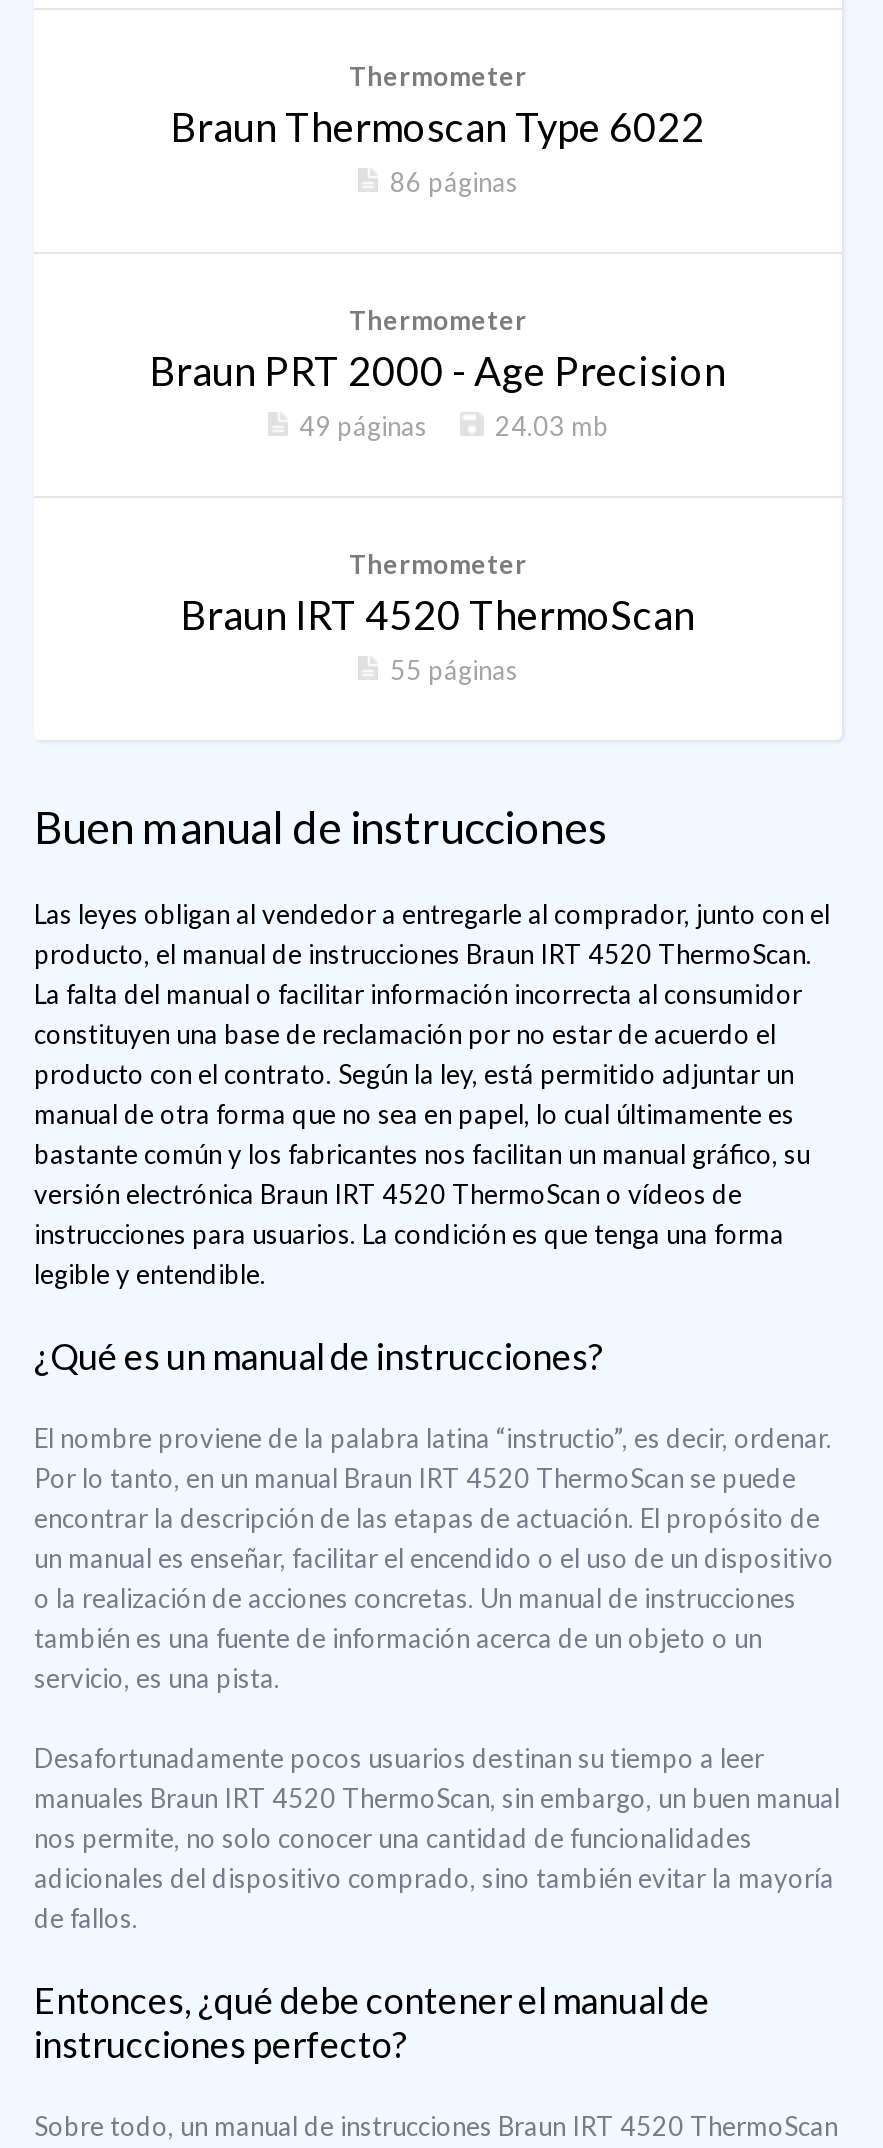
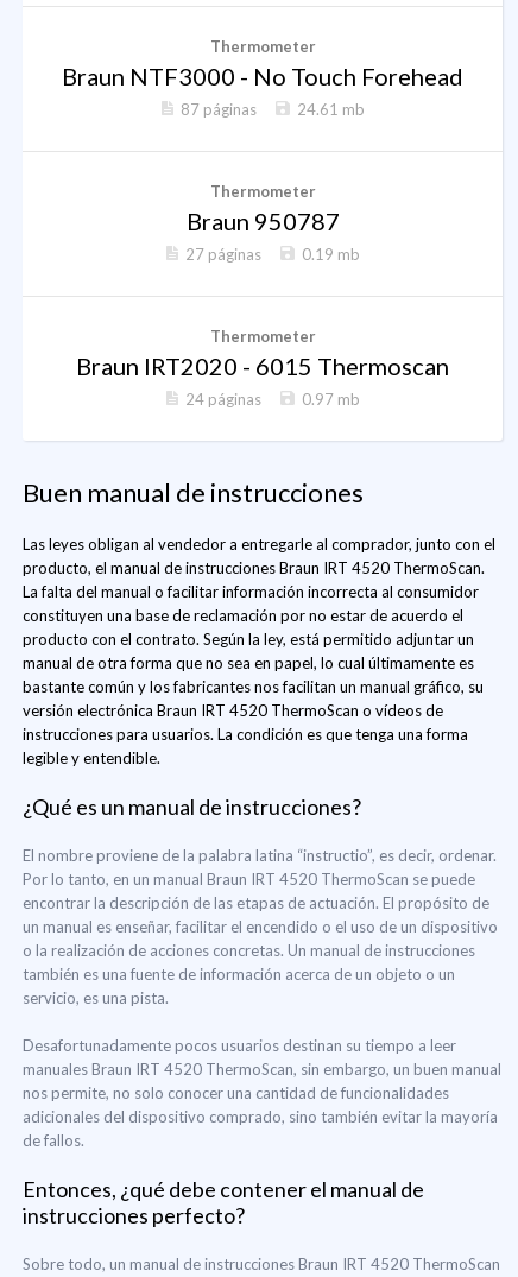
[171,102,705,198] Braun Thermoscan Type 6022 | 86 páginas -> [62,62,463,119] Braun NTF3000 - No Touch Forehead | 87 páginas | 24.61 mb
[150,346,726,442] Braun PRT 2000 - Age Precision | 49 páginas | 24.03 mb -> [185,207,359,264] Braun 950787 | 27 páginas | 0.19 mb
[181,590,695,686] Braun IRT 4520 ThermoScan | 55 páginas -> [76,352,449,409] Braun IRT2020 - 6015 Thermoscan | 24 páginas | 0.97 mb

